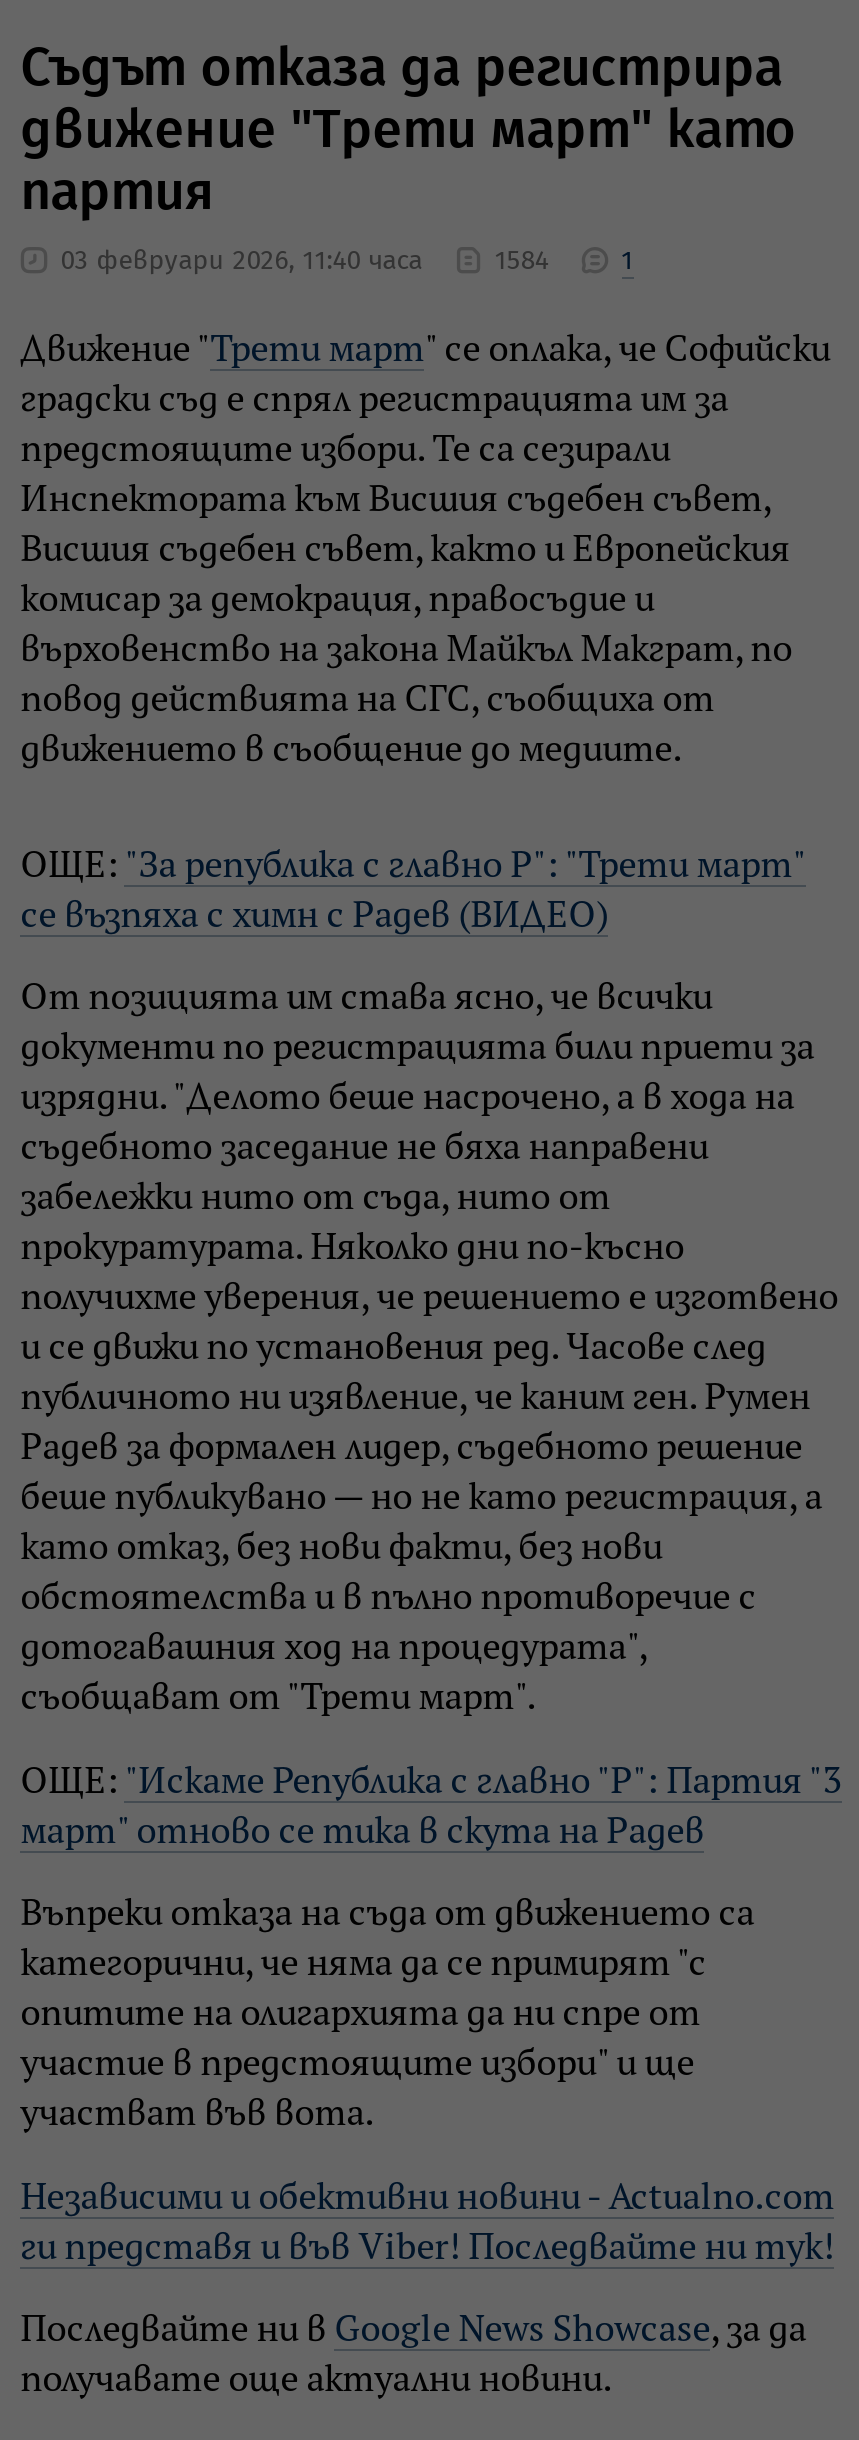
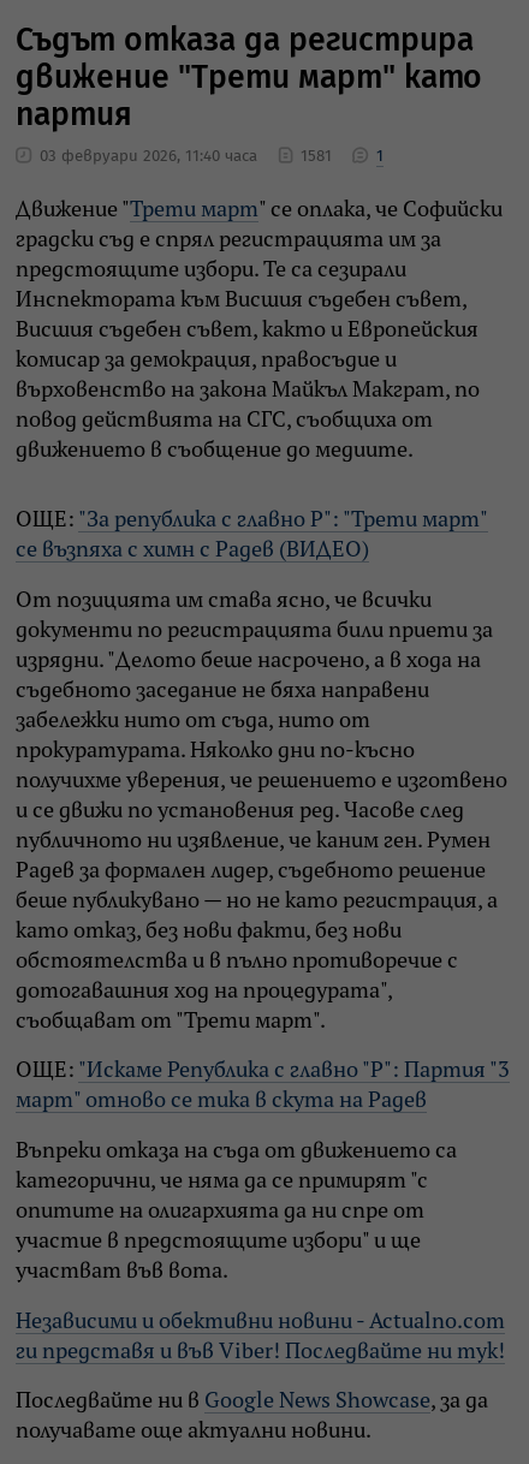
[495,245,549,277] 1584 -> [301,147,332,166] 1581

